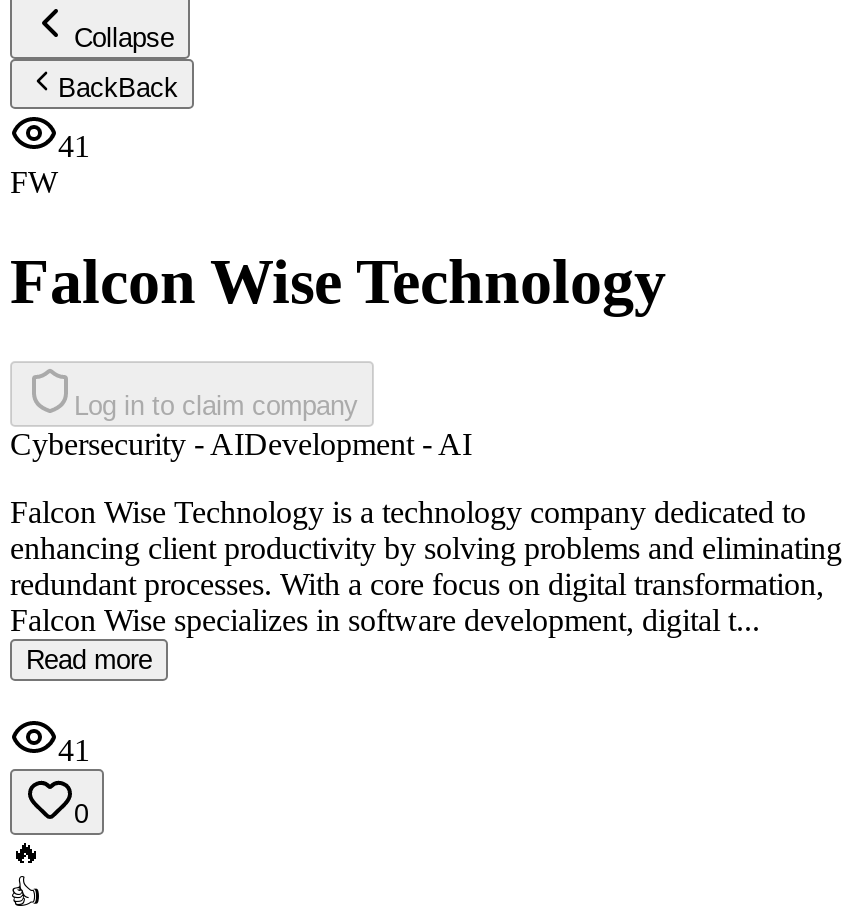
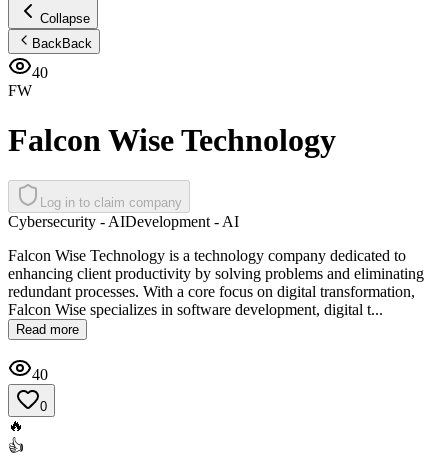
[58,129,90,163] 41 -> [32,64,48,81] 40
[58,733,90,767] 41 -> [32,366,48,383] 40

